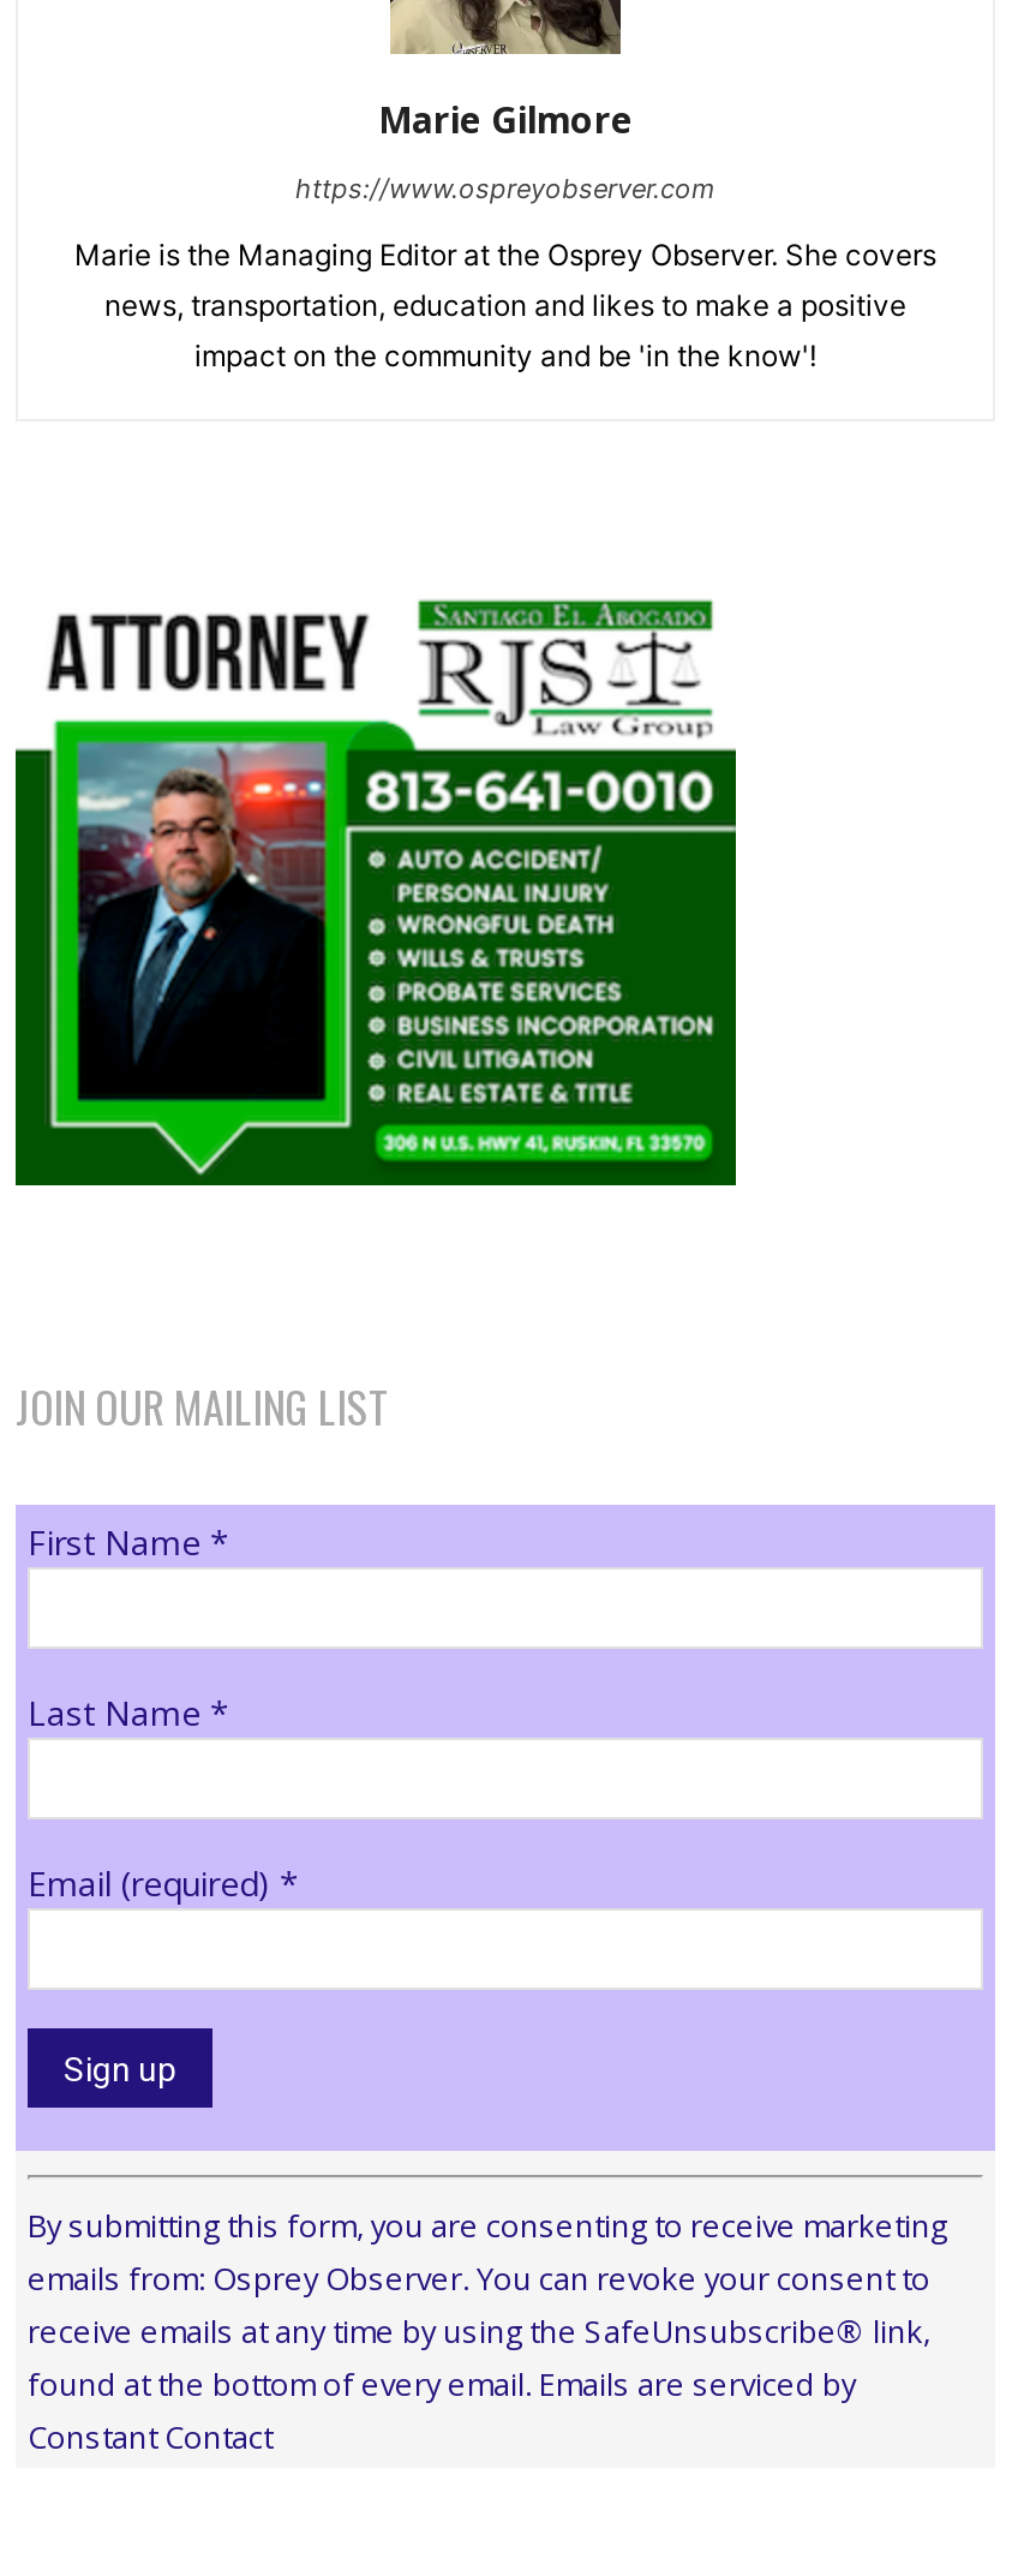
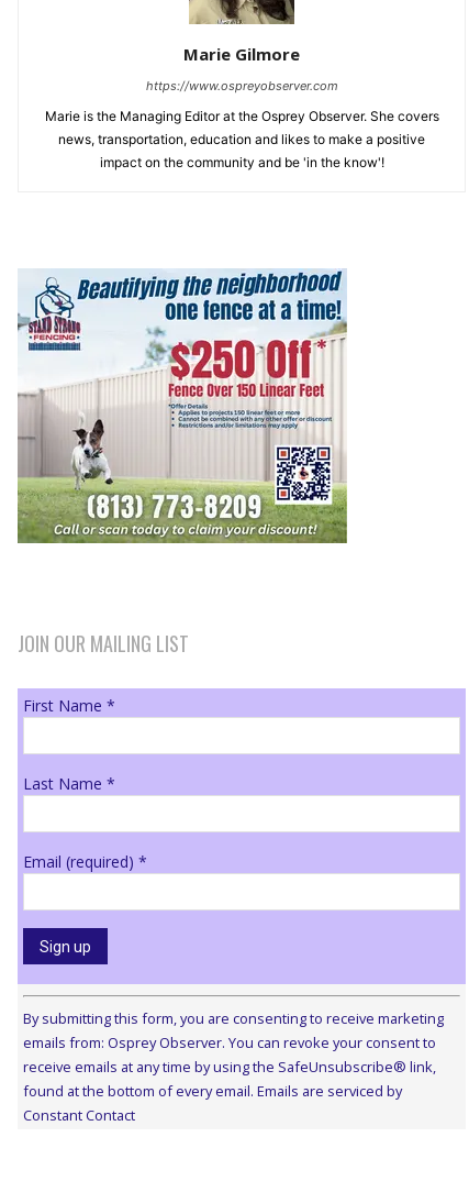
[13,588,738,1187] [image] -> [16,268,348,543] [image]

